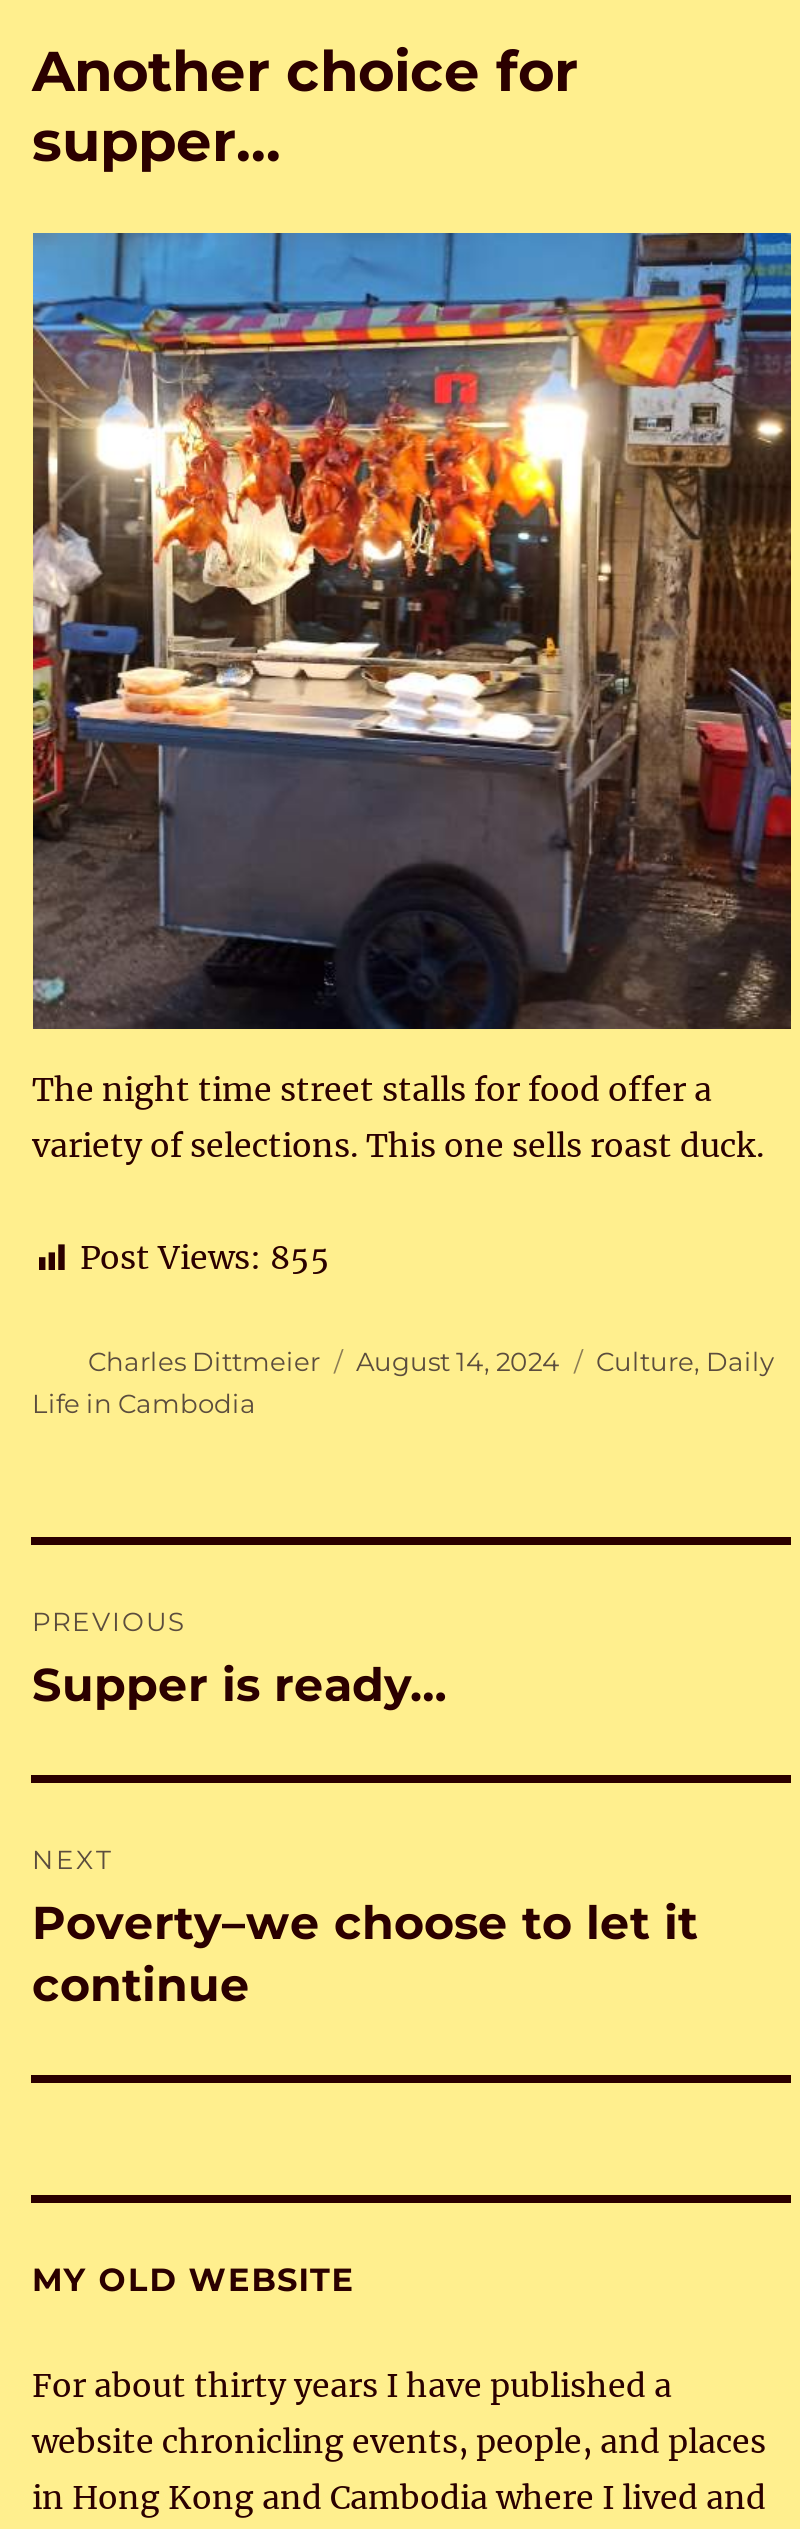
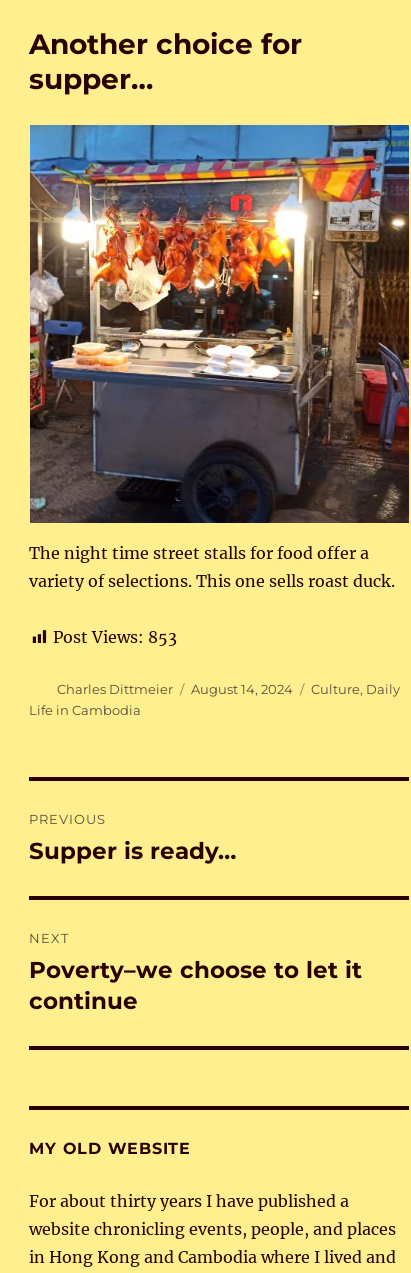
[80,1237,330,1277] Post Views: 855 -> [53,627,177,647] Post Views: 853

